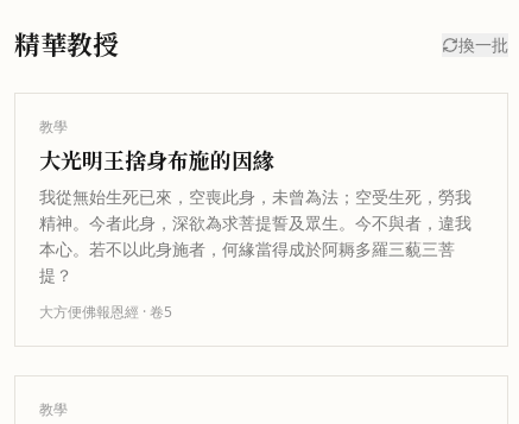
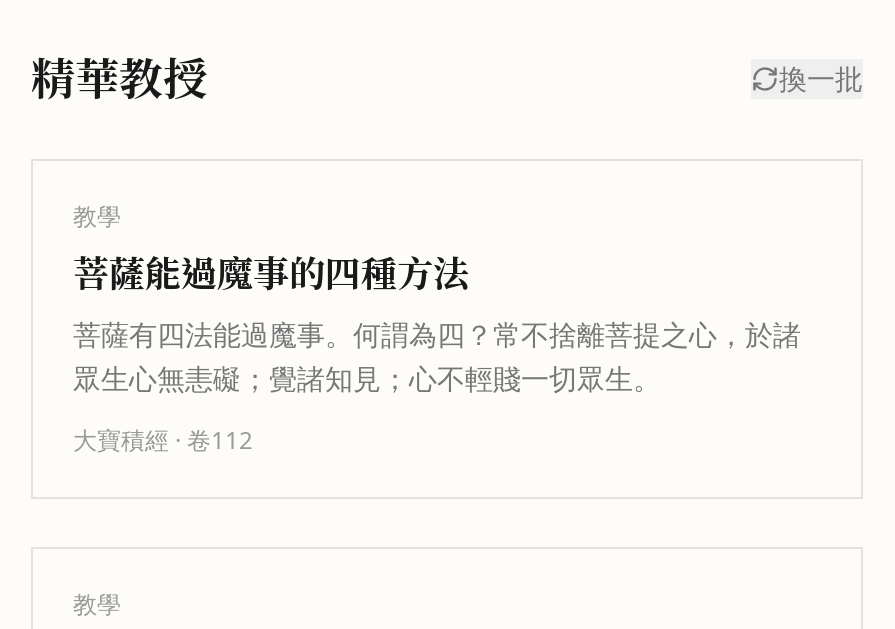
[39,145,471,286] 大光明王捨身布施的因緣 | 我從無始生死已來，空喪此身，未曾為法；空受生死，勞我 | 精神。今者此身，深欲為求菩提誓及眾生。今不與者，違我 | 本心。若不以此身施者，何緣當得成於阿耨多羅三藐三菩 | 提？ -> [73,247,801,397] 菩薩能過魔事的四種方法 | 菩薩有四法能過魔事。何謂為四？常不捨離菩提之心，於諸 | 眾生心無恚礙；覺諸知見；心不輕賤一切眾生。
[39,302,172,322] 大方便佛報恩經· 卷5 -> [73,423,253,457] 大寶積經· 卷112

